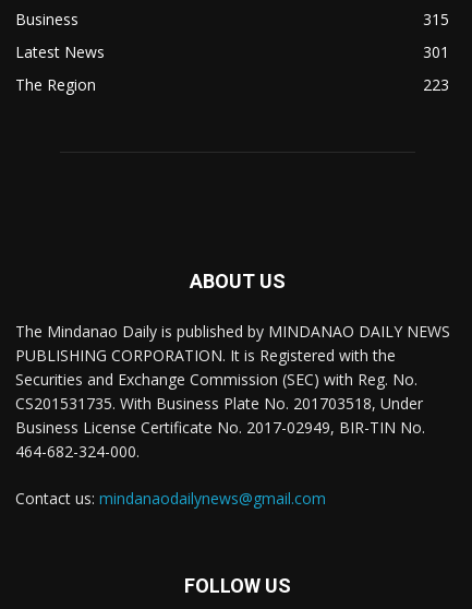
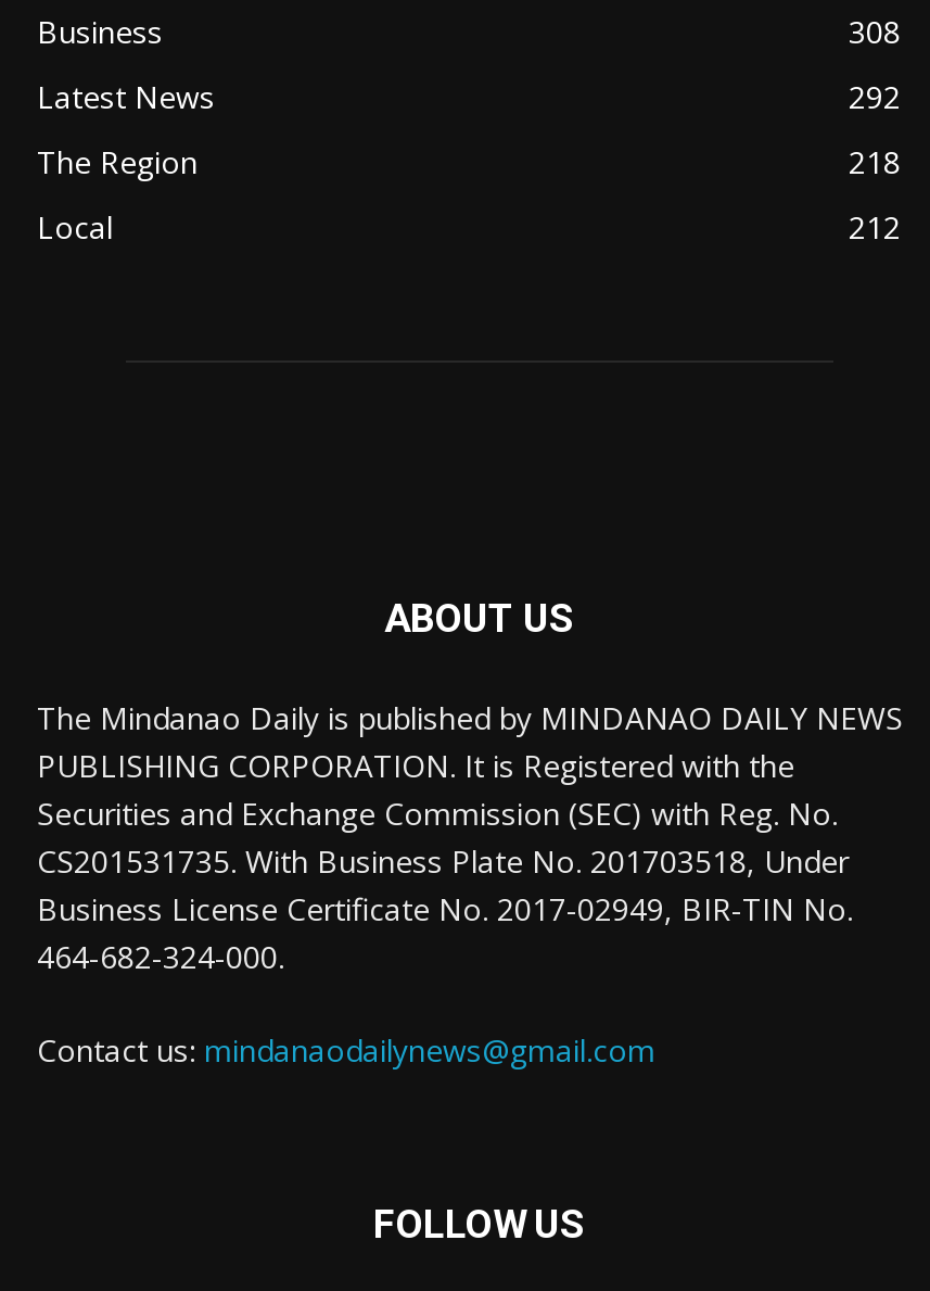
[423,8,449,29] 315 -> [849,10,901,51] 308
[423,41,449,62] 301 -> [849,75,901,116] 292
[423,74,449,95] 223 -> [37,140,901,247] 218 | Local | 212

